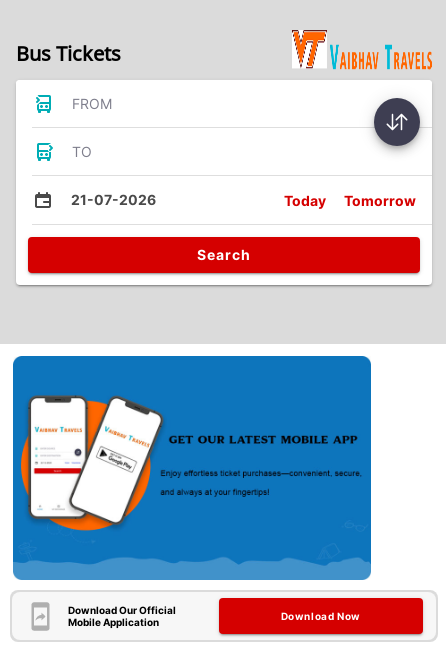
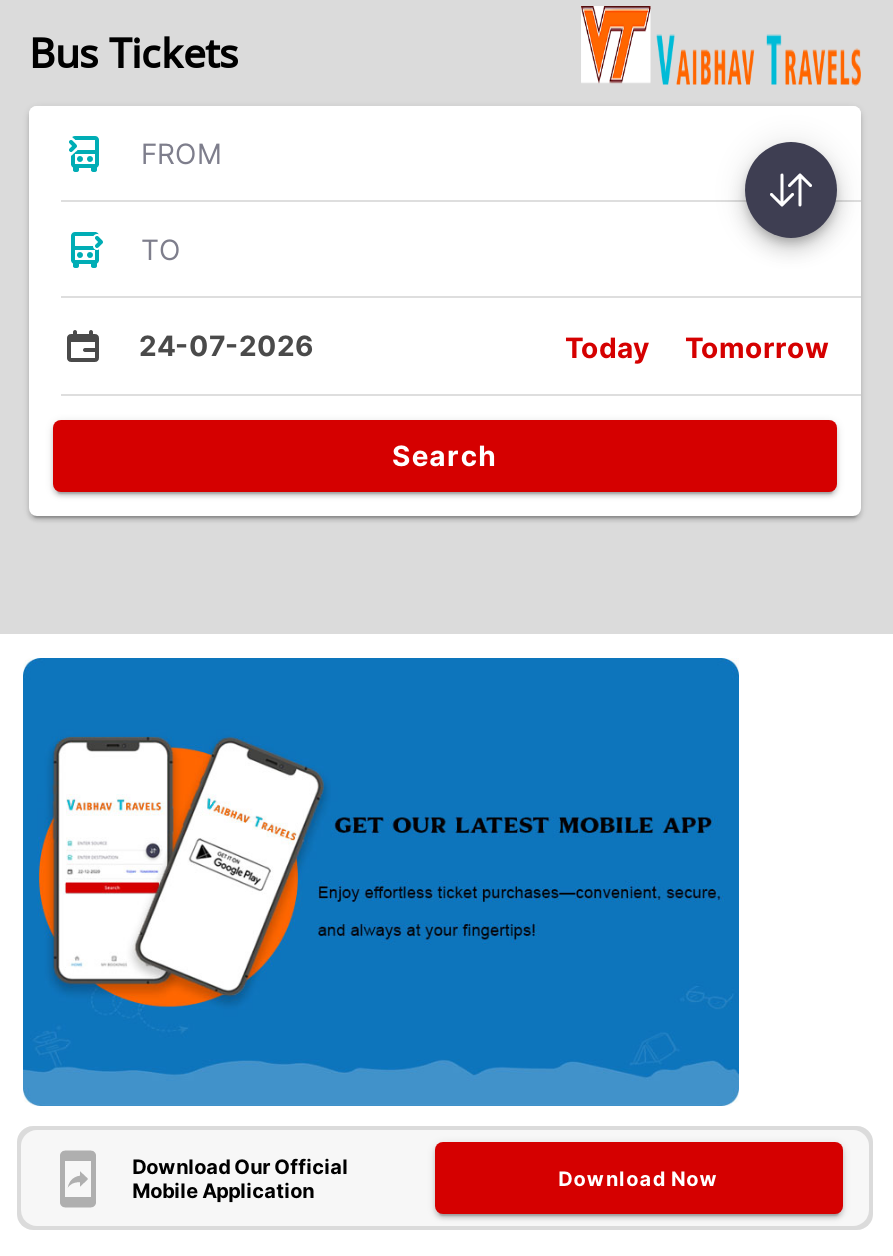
[71,191,156,208] 21-07-2026 -> [139,328,313,362] 24-07-2026

